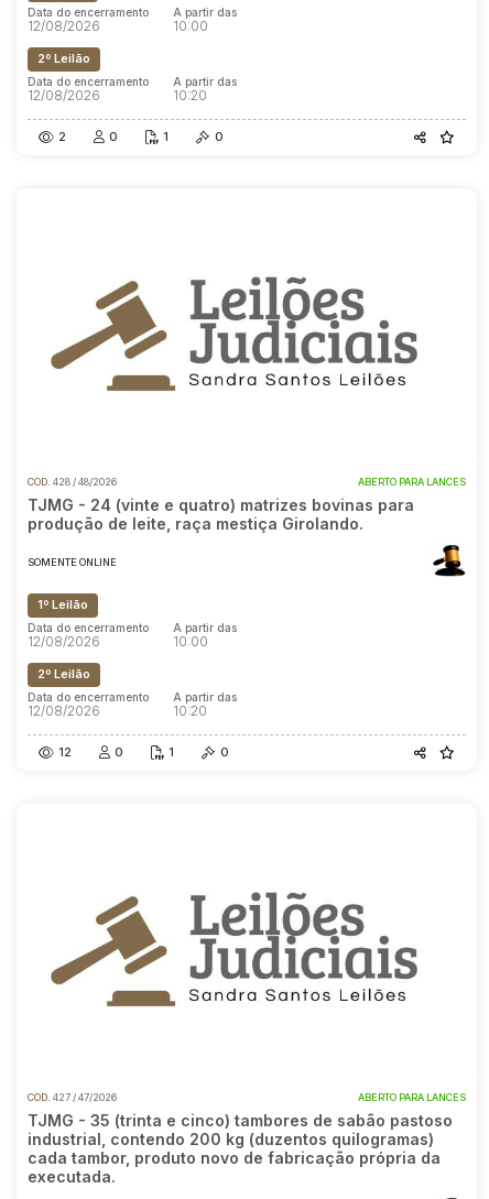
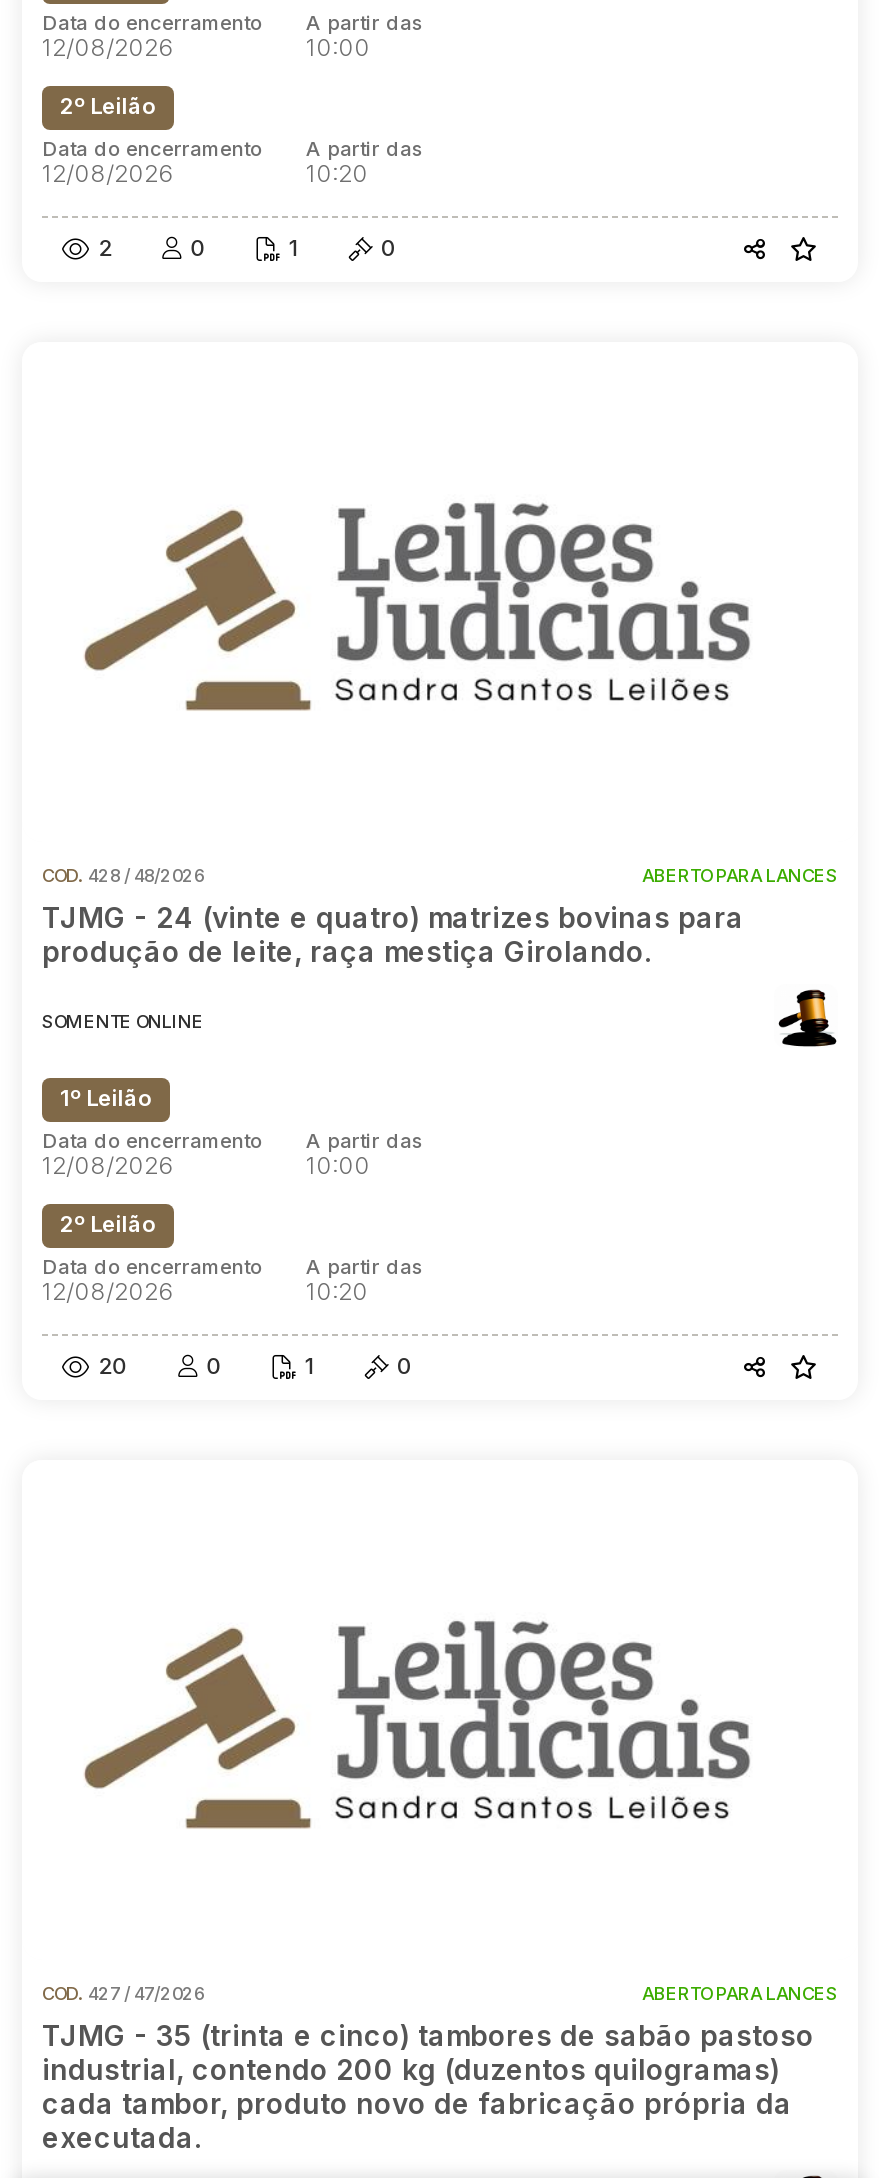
[58,745,72,760] 12 -> [98,1353,128,1381] 20

